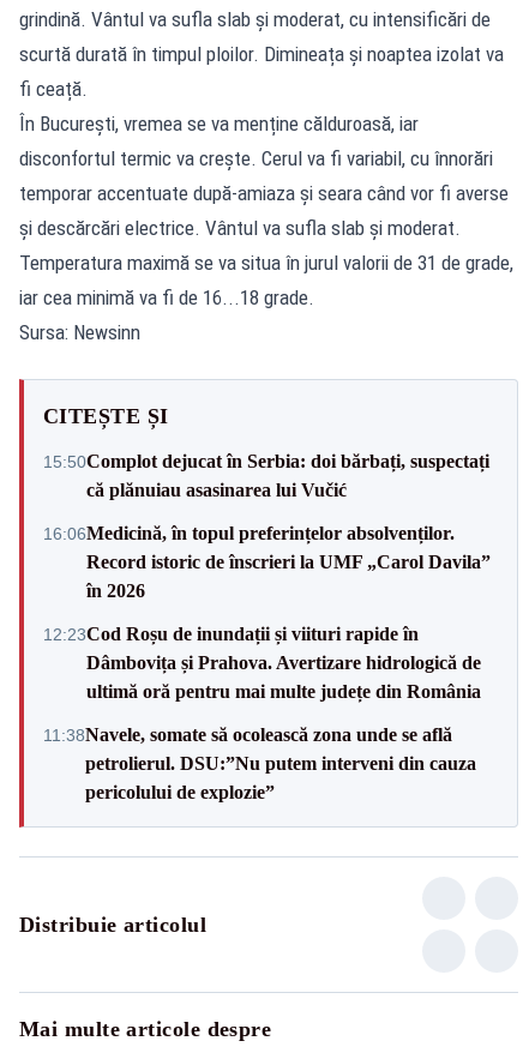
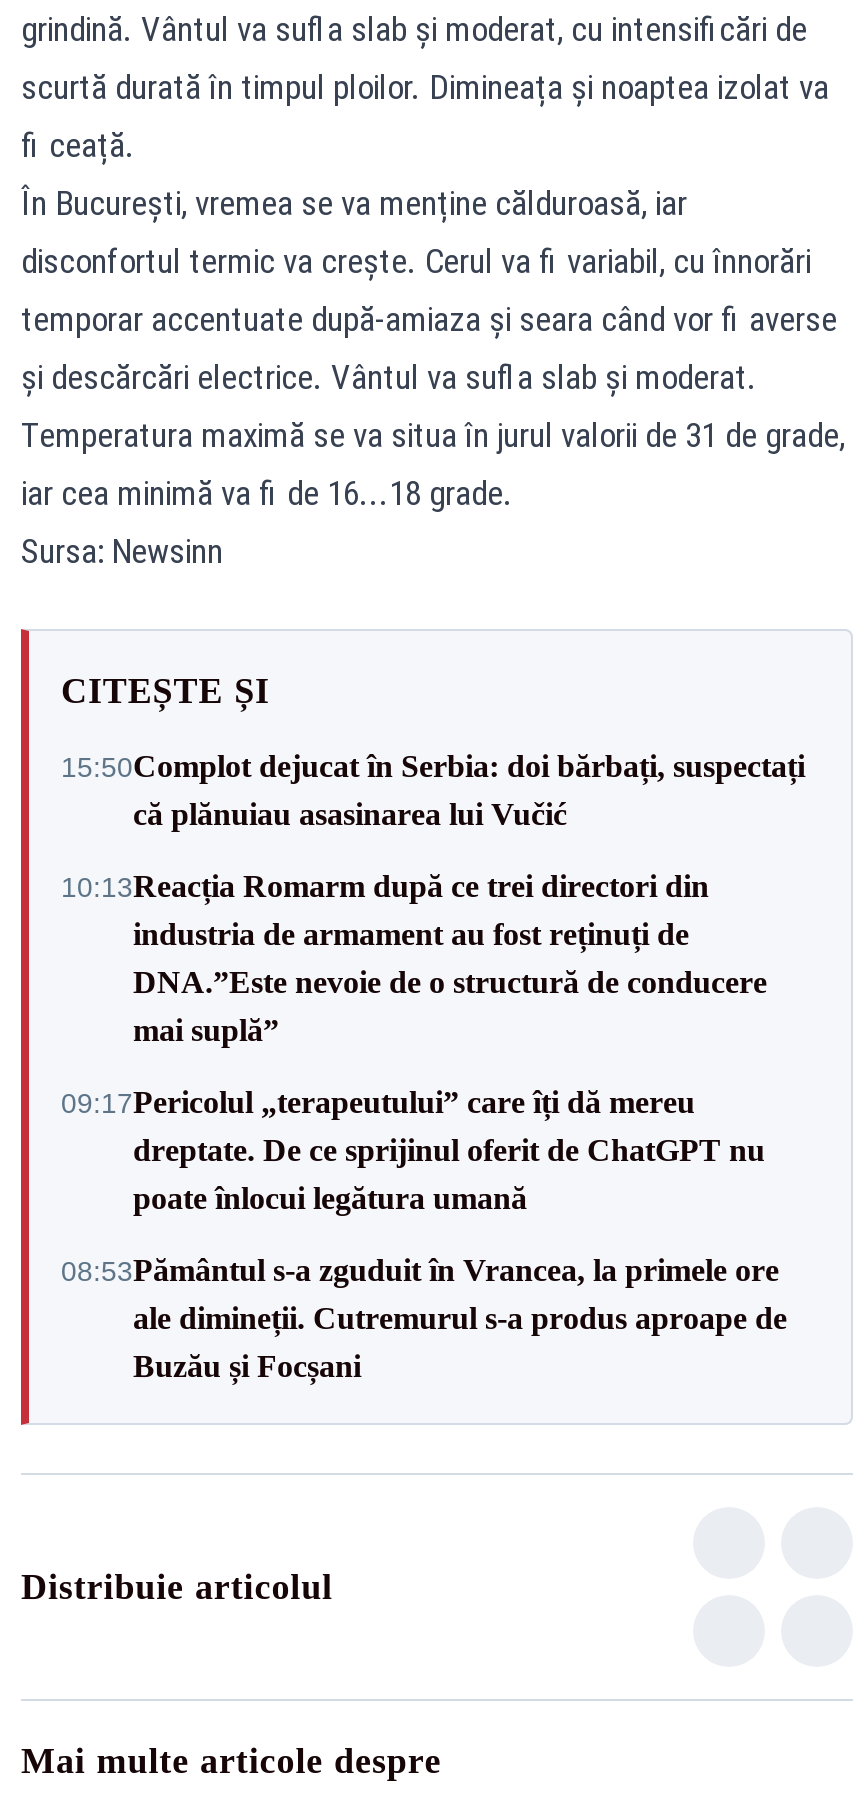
[43,522,491,600] 16:06Medicină, în topul preferințelor absolvenților. | Record istoric de înscrieri la UMF „Carol Davila” | în 2026 -> [61,869,767,1047] 10:13Reacția Romarm după ce trei directori din | industria de armament au fost reținuți de | DNA.”Este nevoie de o structură de conducere | mai suplă”
[43,623,481,701] 12:23Cod Roșu de inundații și viituri rapide în | Dâmbovița și Prahova. Avertizare hidrologică de | ultimă oră pentru mai multe județe din România -> [61,1085,765,1215] 09:17Pericolul „terapeutului” care îți dă mereu | dreptate. De ce sprijinul oferit de ChatGPT nu | poate înlocui legătura umană
[43,724,476,802] 11:38Navele, somate să ocolească zona unde se află | petrolierul. DSU:”Nu putem interveni din cauza | pericolului de explozie” -> [61,1253,787,1383] 08:53Pământul s-a zguduit în Vrancea, la primele ore | ale dimineții. Cutremurul s-a produs aproape de | Buzău și Focșani

